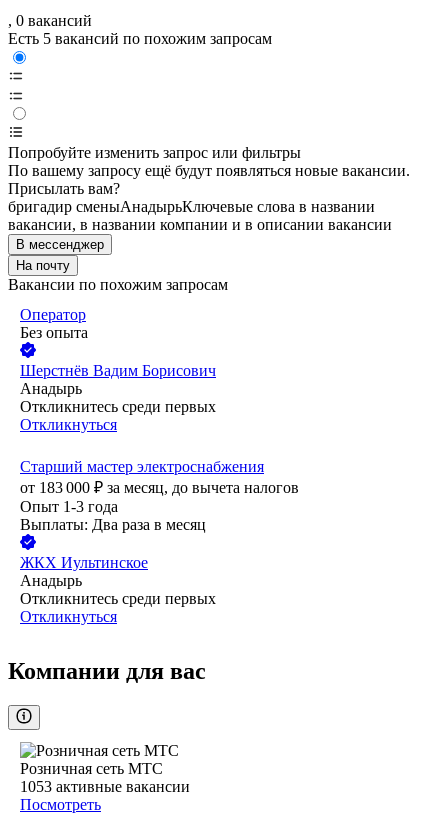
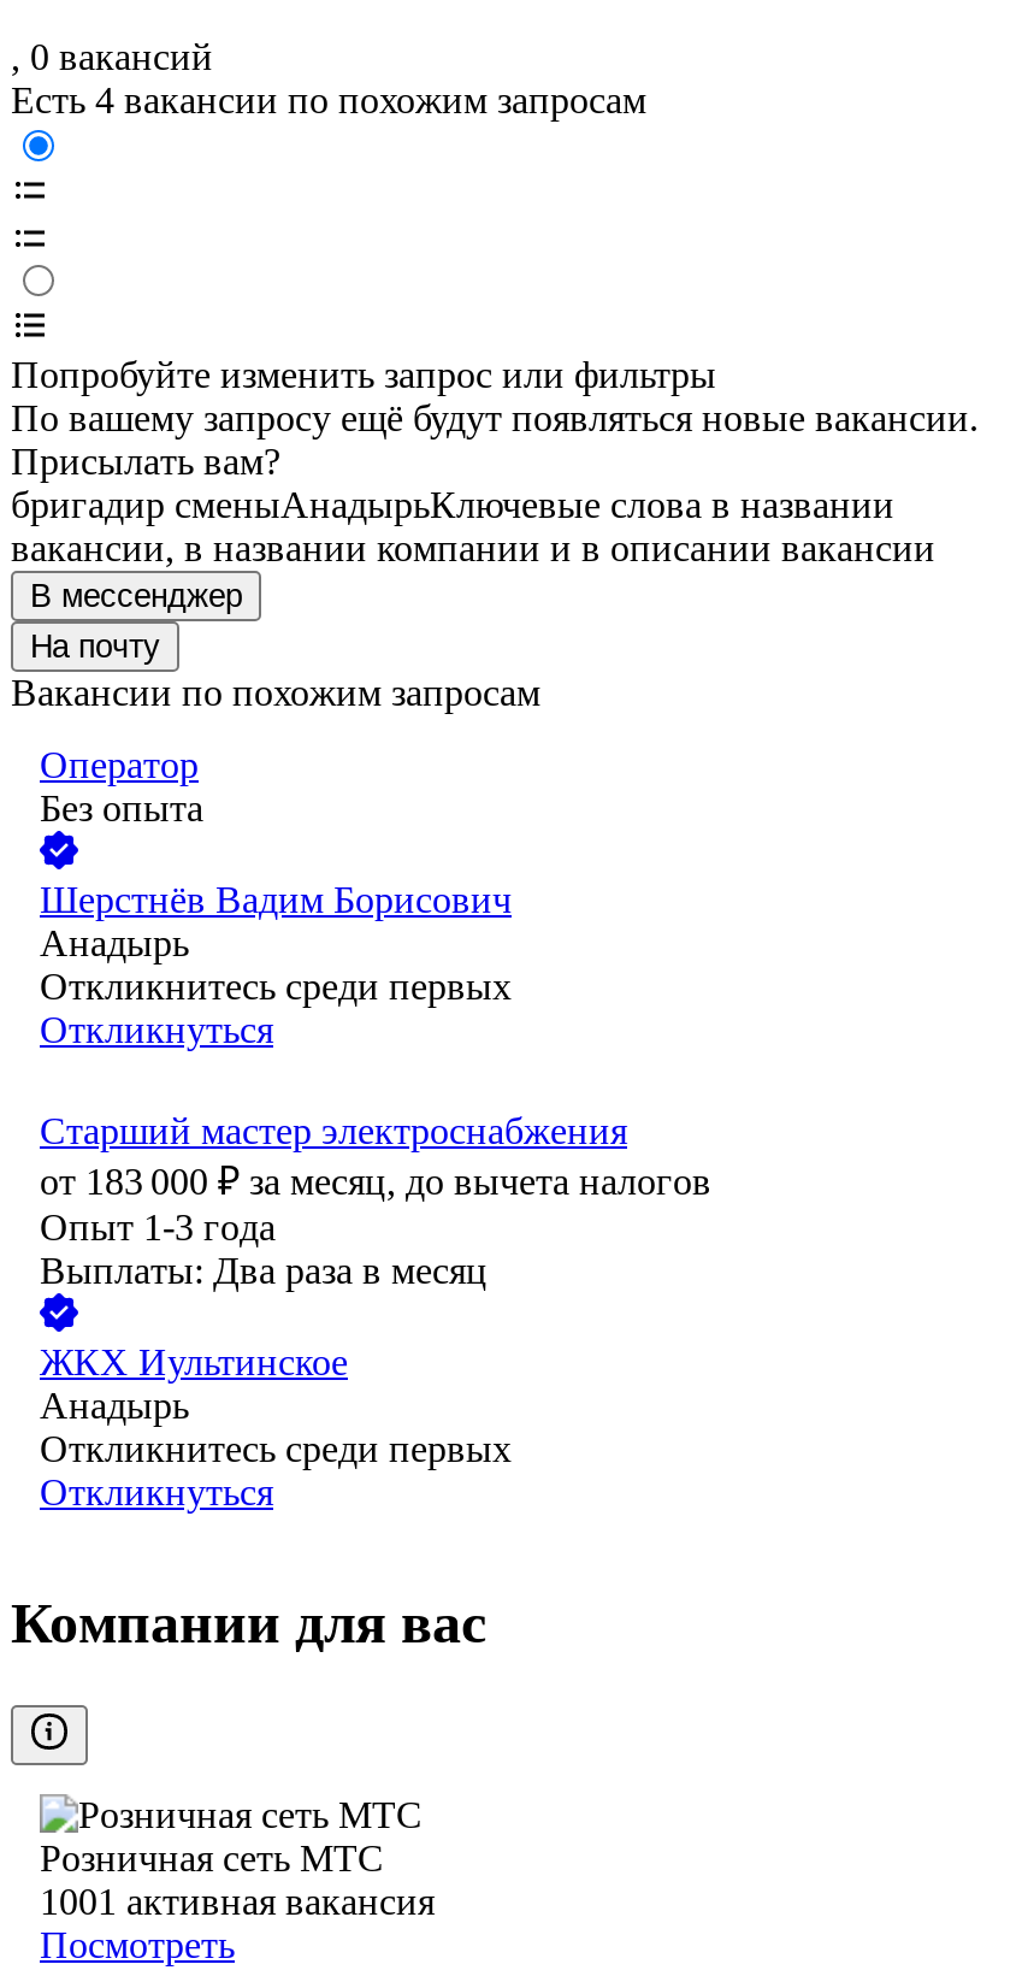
[8,30,272,47] Есть 5 вакансий по похожим запросам -> [11,81,646,122] Есть 4 вакансии по похожим запросам
[20,778,190,795] 1053 активные вакансии -> [40,1882,435,1923] 1001 активная вакансия

